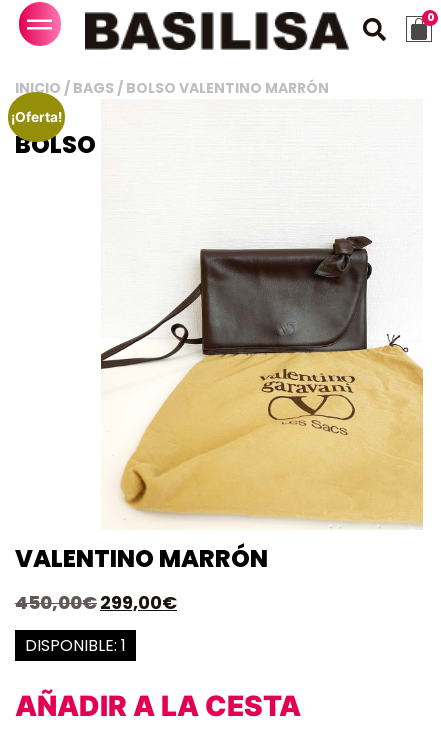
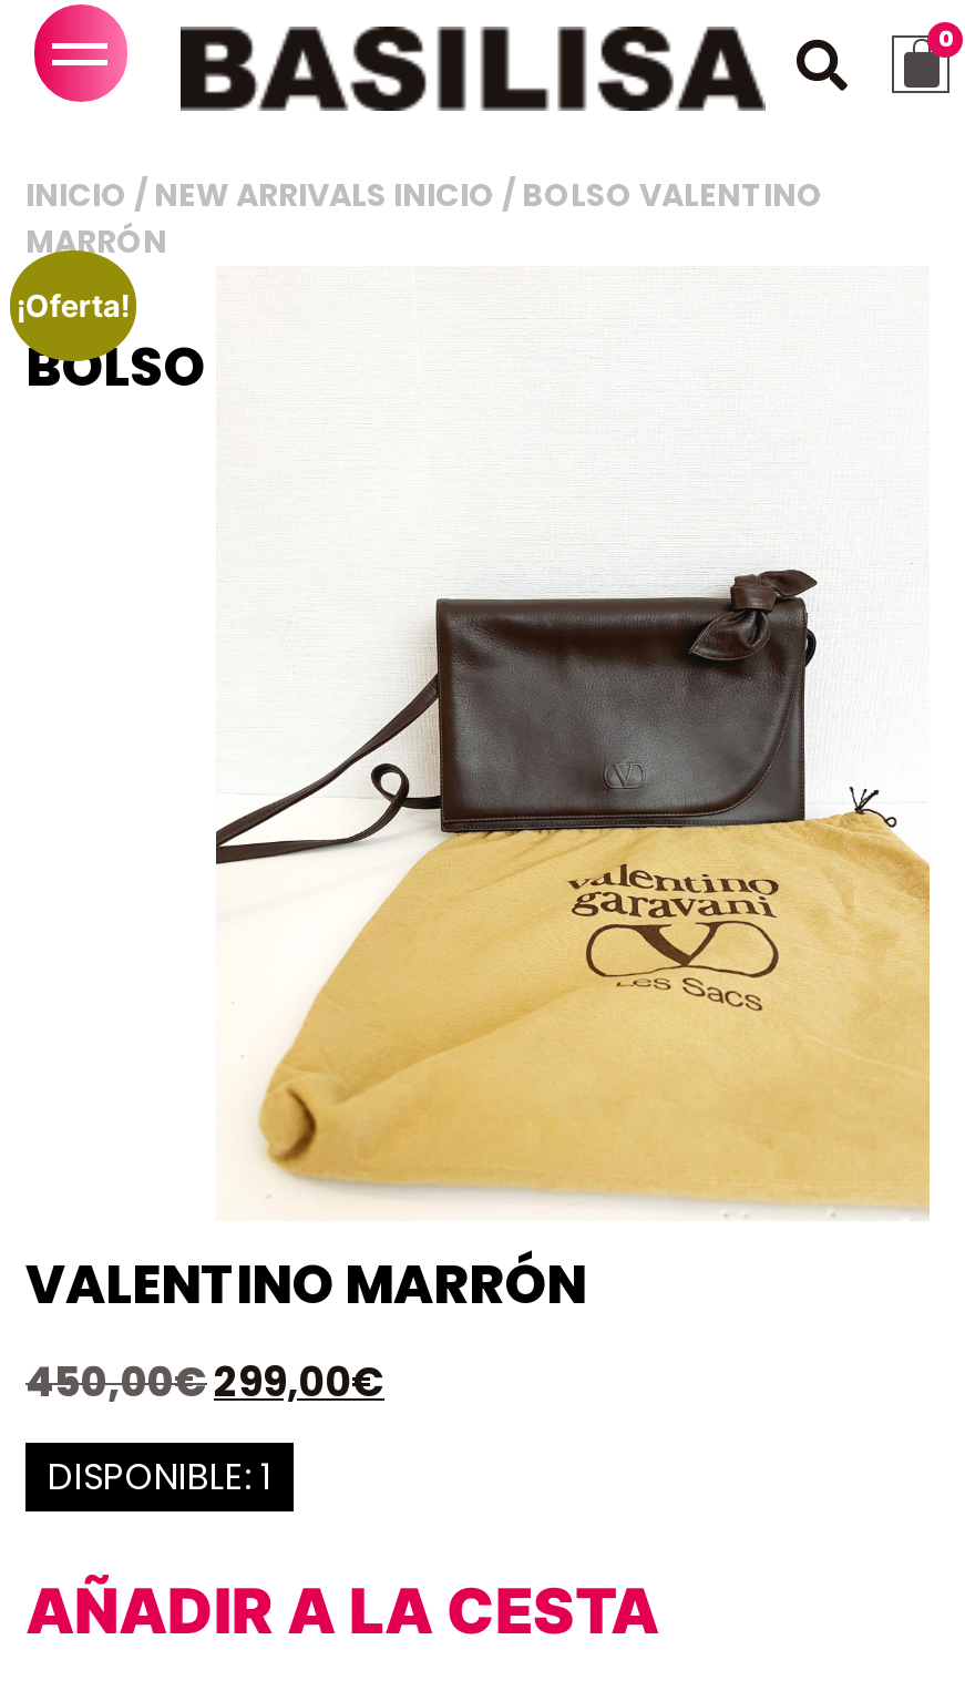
[15,78,329,98] INICIO / BAGS / BOLSO VALENTINO MARRÓN -> [25,173,823,264] INICIO / NEW ARRIVALS INICIO / BOLSO VALENTINO | MARRÓN

